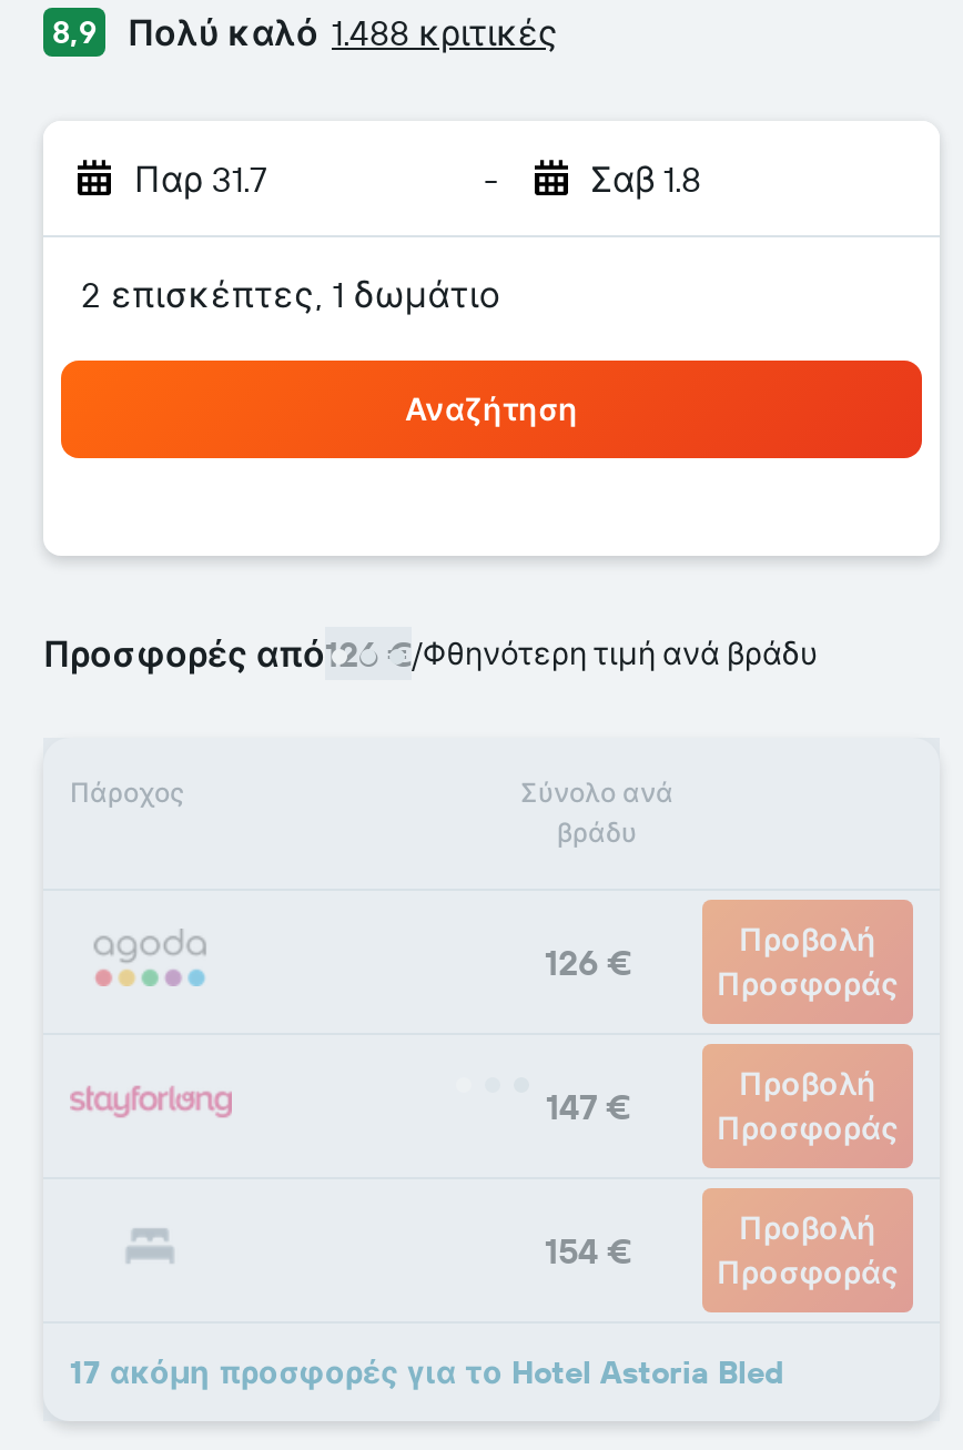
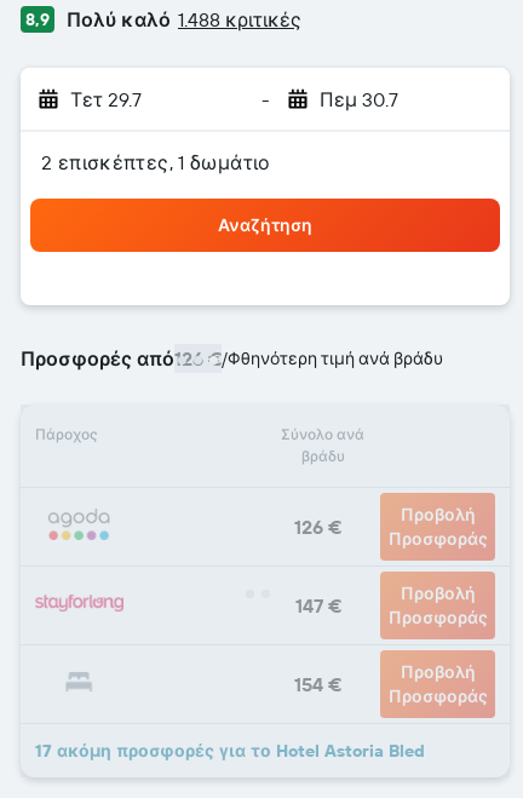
[134,156,267,201] Παρ 31.7 -> [70,87,142,111] Τετ 29.7
[590,156,701,201] Σαβ 1.8 -> [319,87,398,111] Πεμ 30.7

